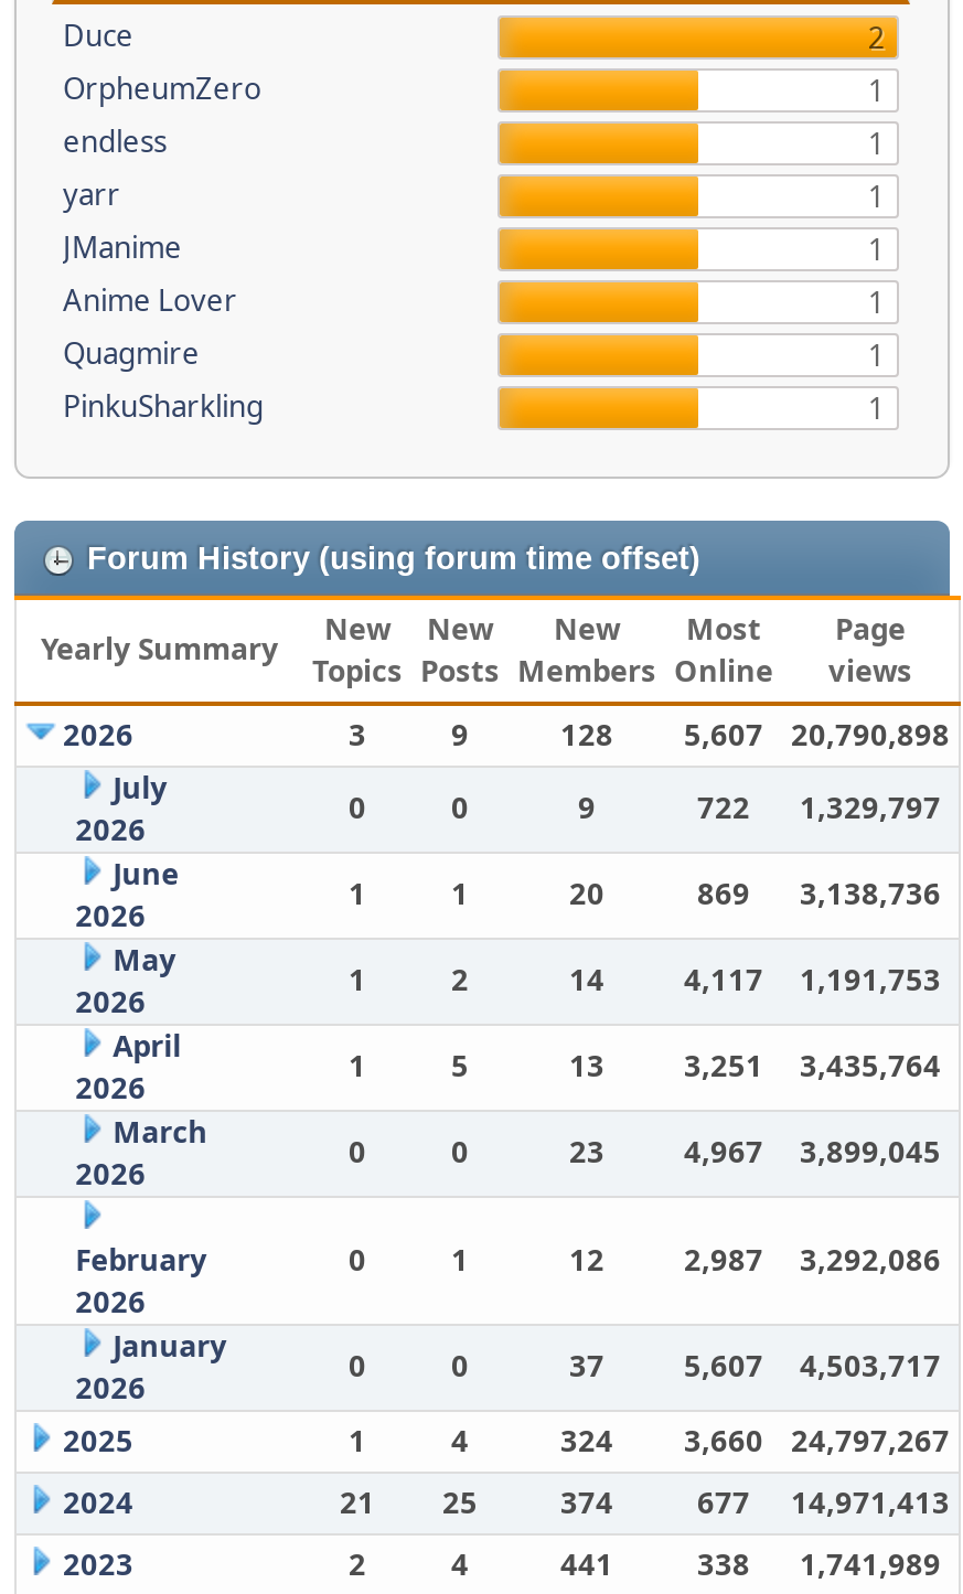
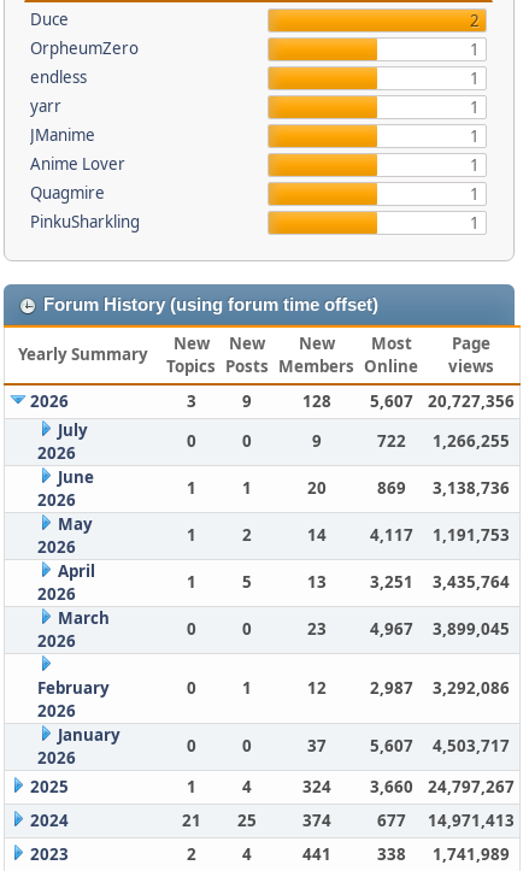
[560,715,950,755] 128 5,607 20,790,898 -> [302,390,515,412] 128 5,607 20,727,356
[697,788,941,827] 722 1,329,797 -> [377,430,510,452] 722 1,266,255

